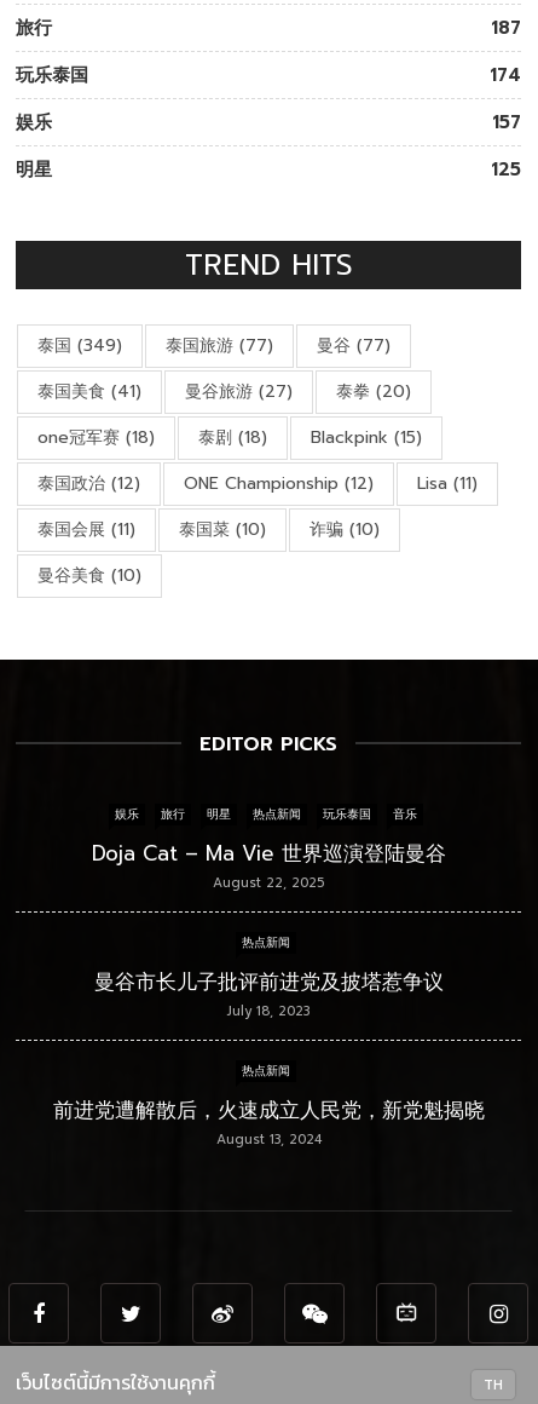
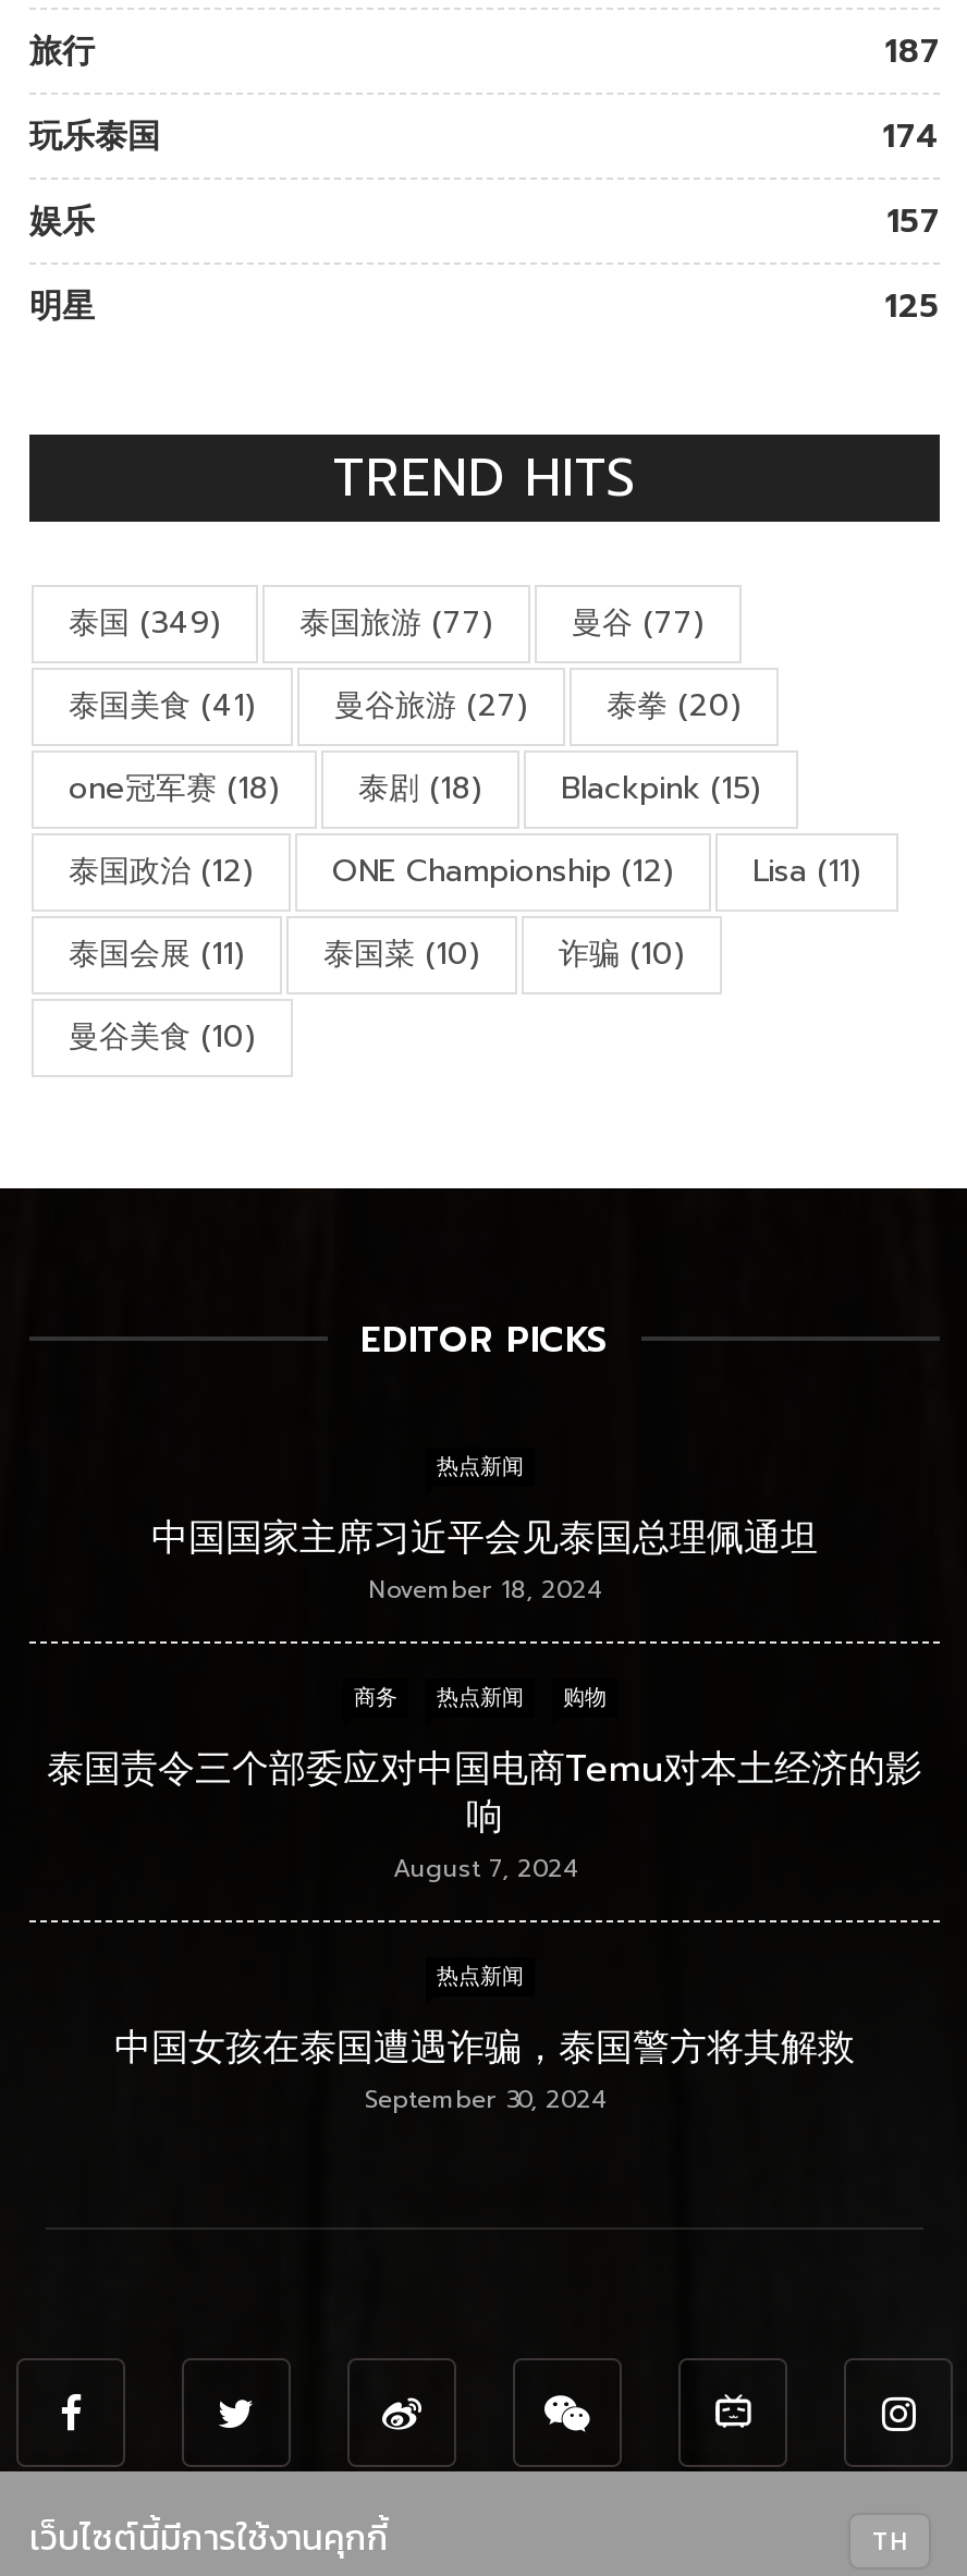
[115,805,231,823] 娱乐 | 旅行 | 明星 -> none
[323,805,417,823] 玩乐泰国 | 音乐 -> [151,1509,818,1609] 中国国家主席习近平会见泰国总理佩通坦 | November 18, 2024
[91,838,446,893] Doja Cat – Ma Vie 世界巡演登陆曼谷 | August 22, 2025 -> [354,1681,397,1714] 商务
[94,966,443,1022] 曼谷市长儿子批评前进党及披塔惹争议 | July 18, 2023 -> [47,1681,922,1888] 购物 | 泰国责令三个部委应对中国电商Temu对本土经济的影 | 响 | August 7, 2024
[53,1094,484,1150] 前进党遭解散后，火速成立人民党，新党魁揭晓 | August 13, 2024 -> [114,2019,855,2119] 中国女孩在泰国遭遇诈骗，泰国警方将其解救 | September 30, 2024

